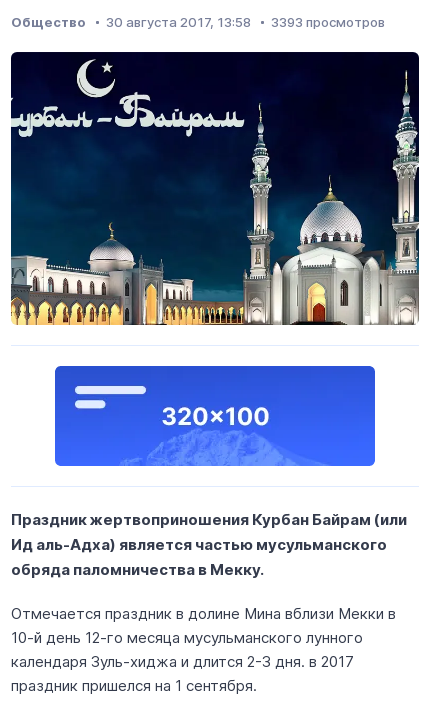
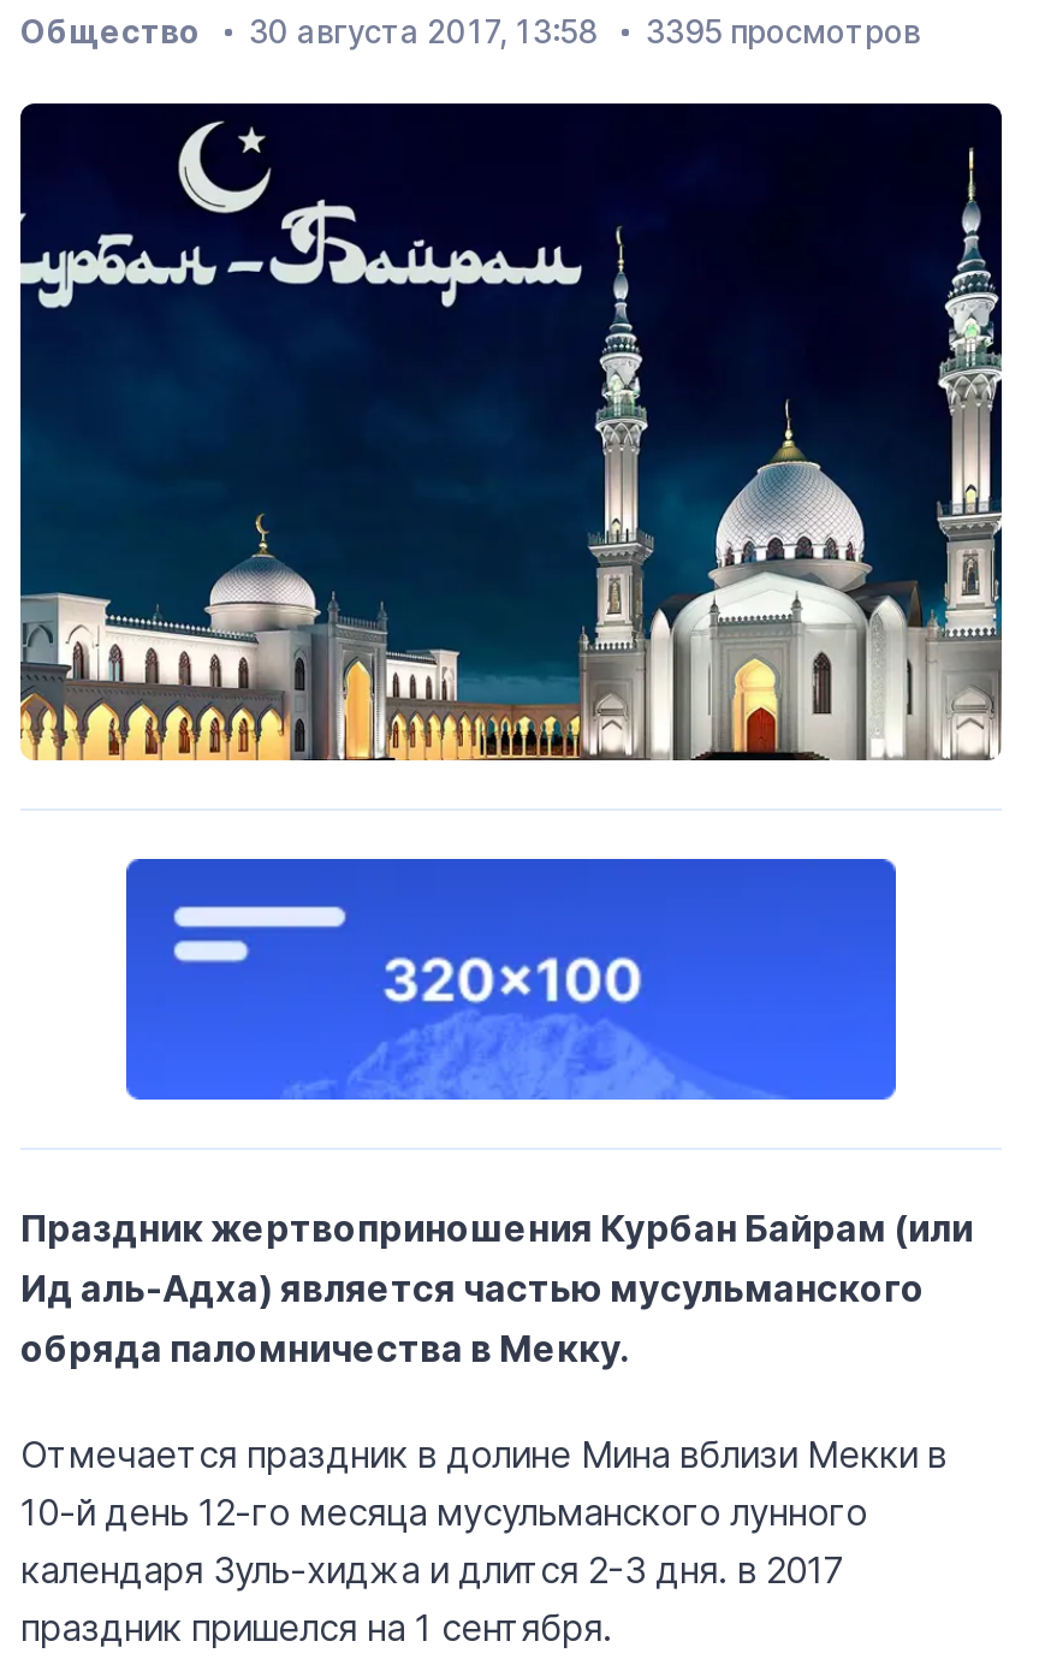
[11,13,385,31] Общество 30 августа 2017, 13:58 3393 просмотров -> [20,10,920,53] Общество 30 августа 2017, 13:58 3395 просмотров

